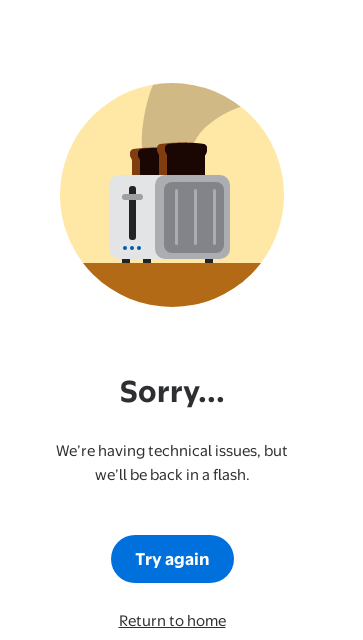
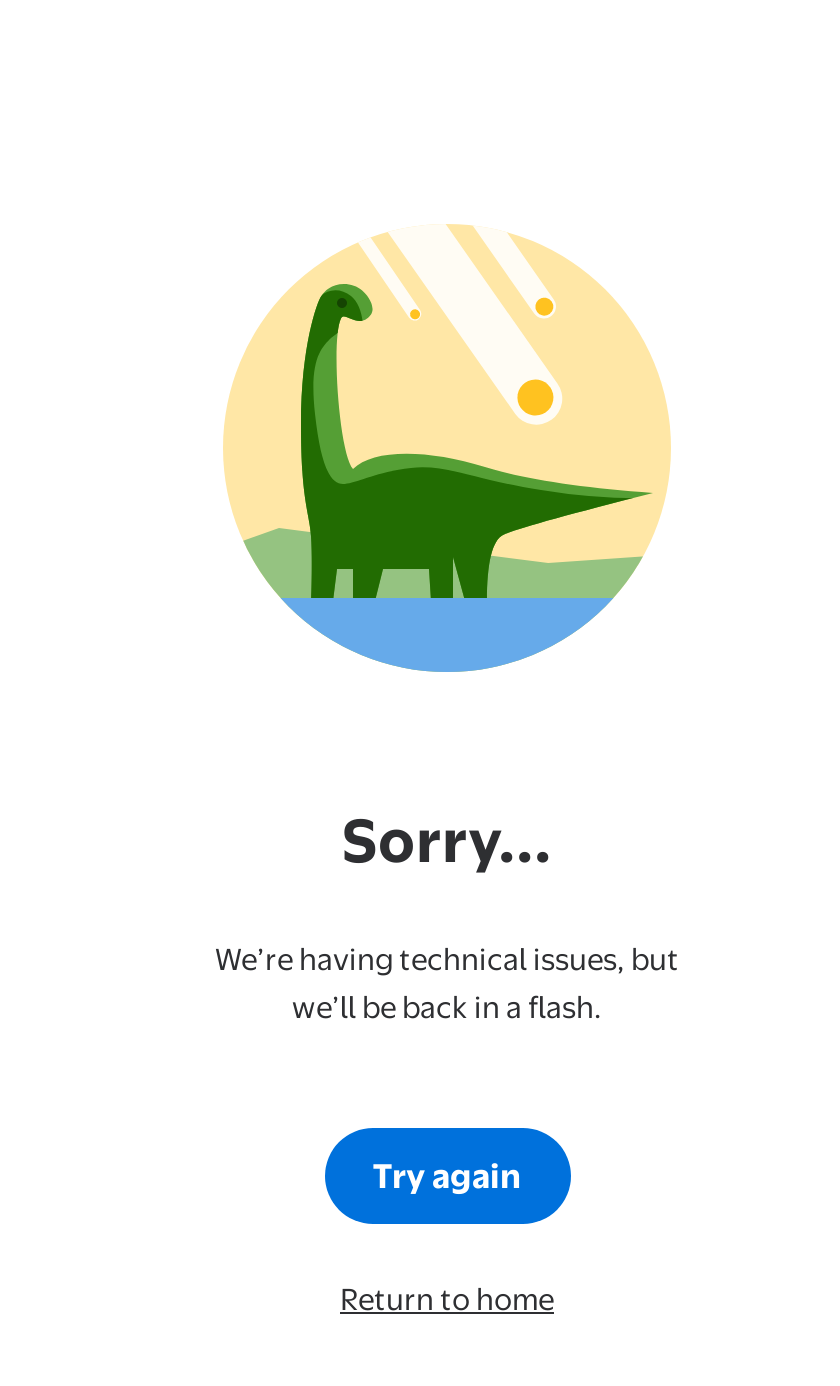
[71,83,271,308] [image] -> [243,226,651,674] [image]

